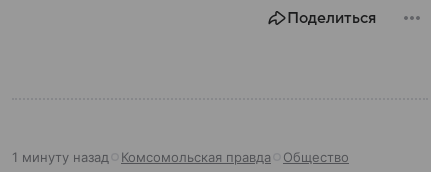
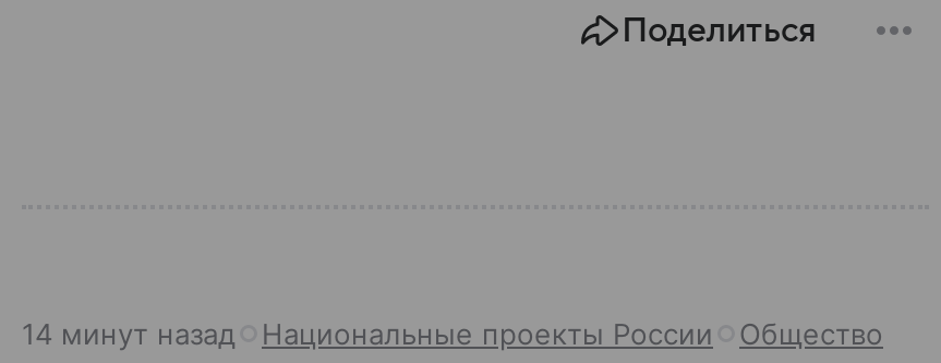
[12,149,271,165] 1 минуту назад | Комсомольская правда -> [22,316,713,351] 14 минут назад | Национальные проекты России

